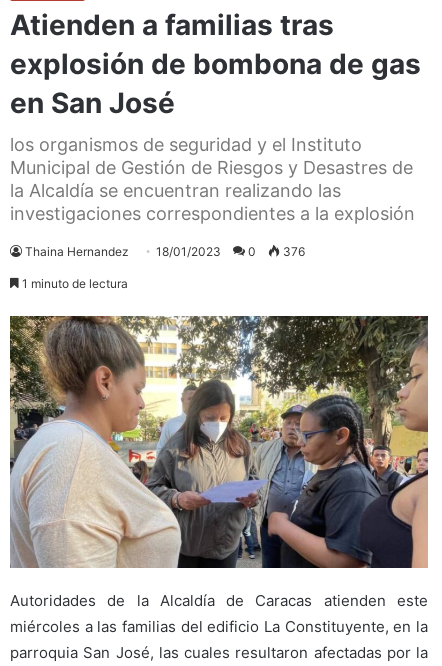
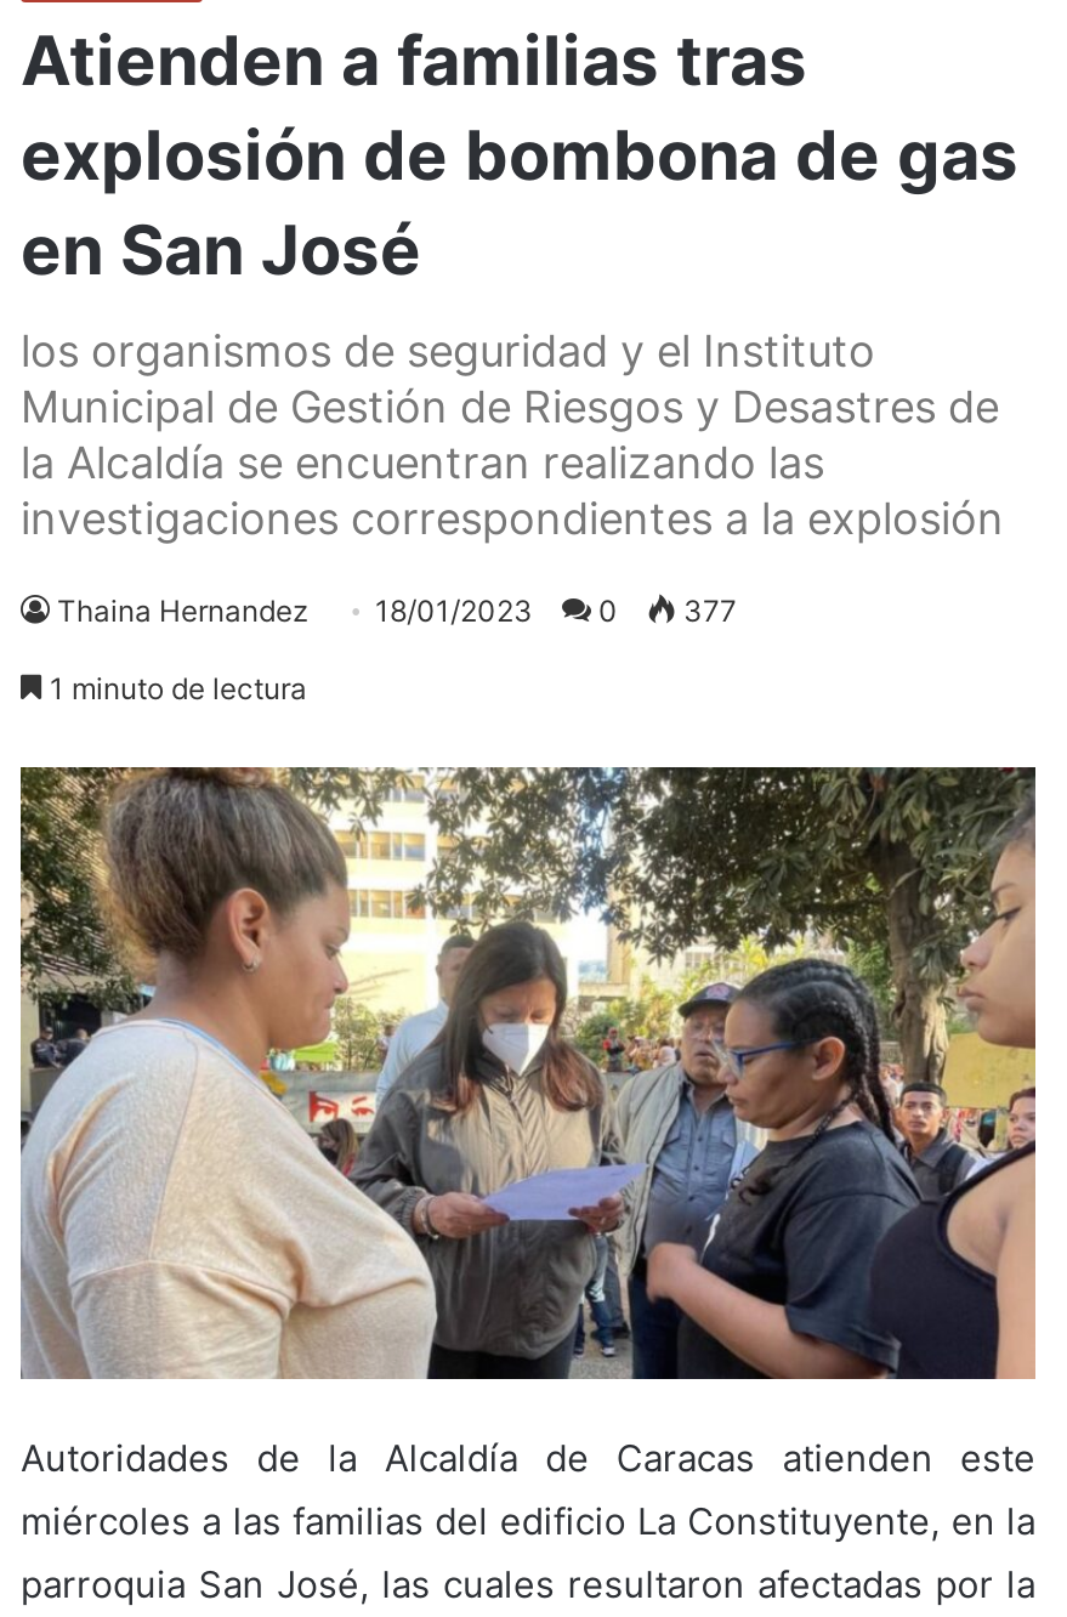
[25,244,305,259] Thaina Hernandez 18/01/2023 0 376 -> [57,592,737,628] Thaina Hernandez 18/01/2023 0 377

